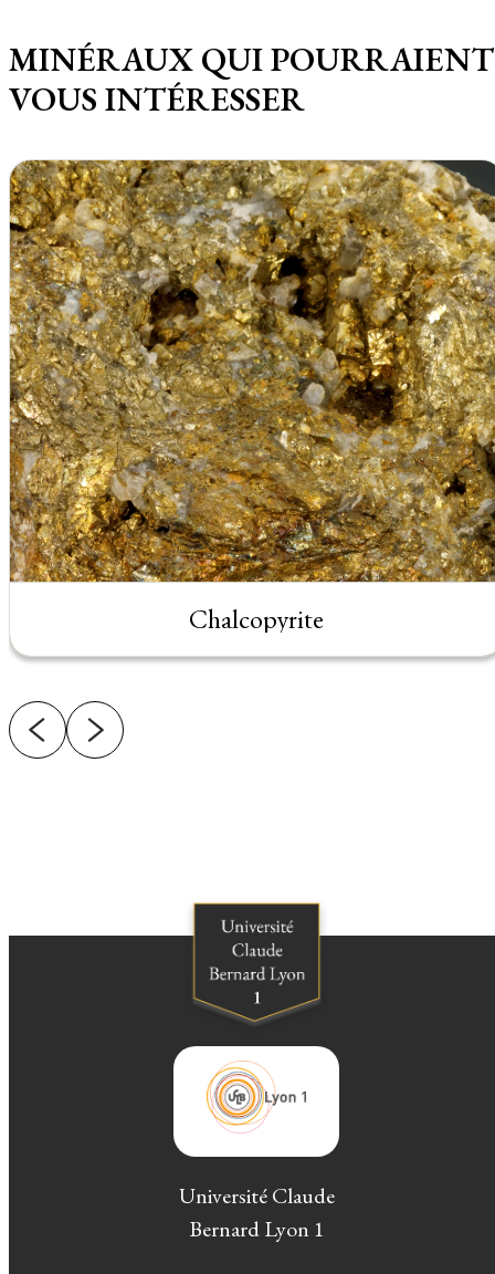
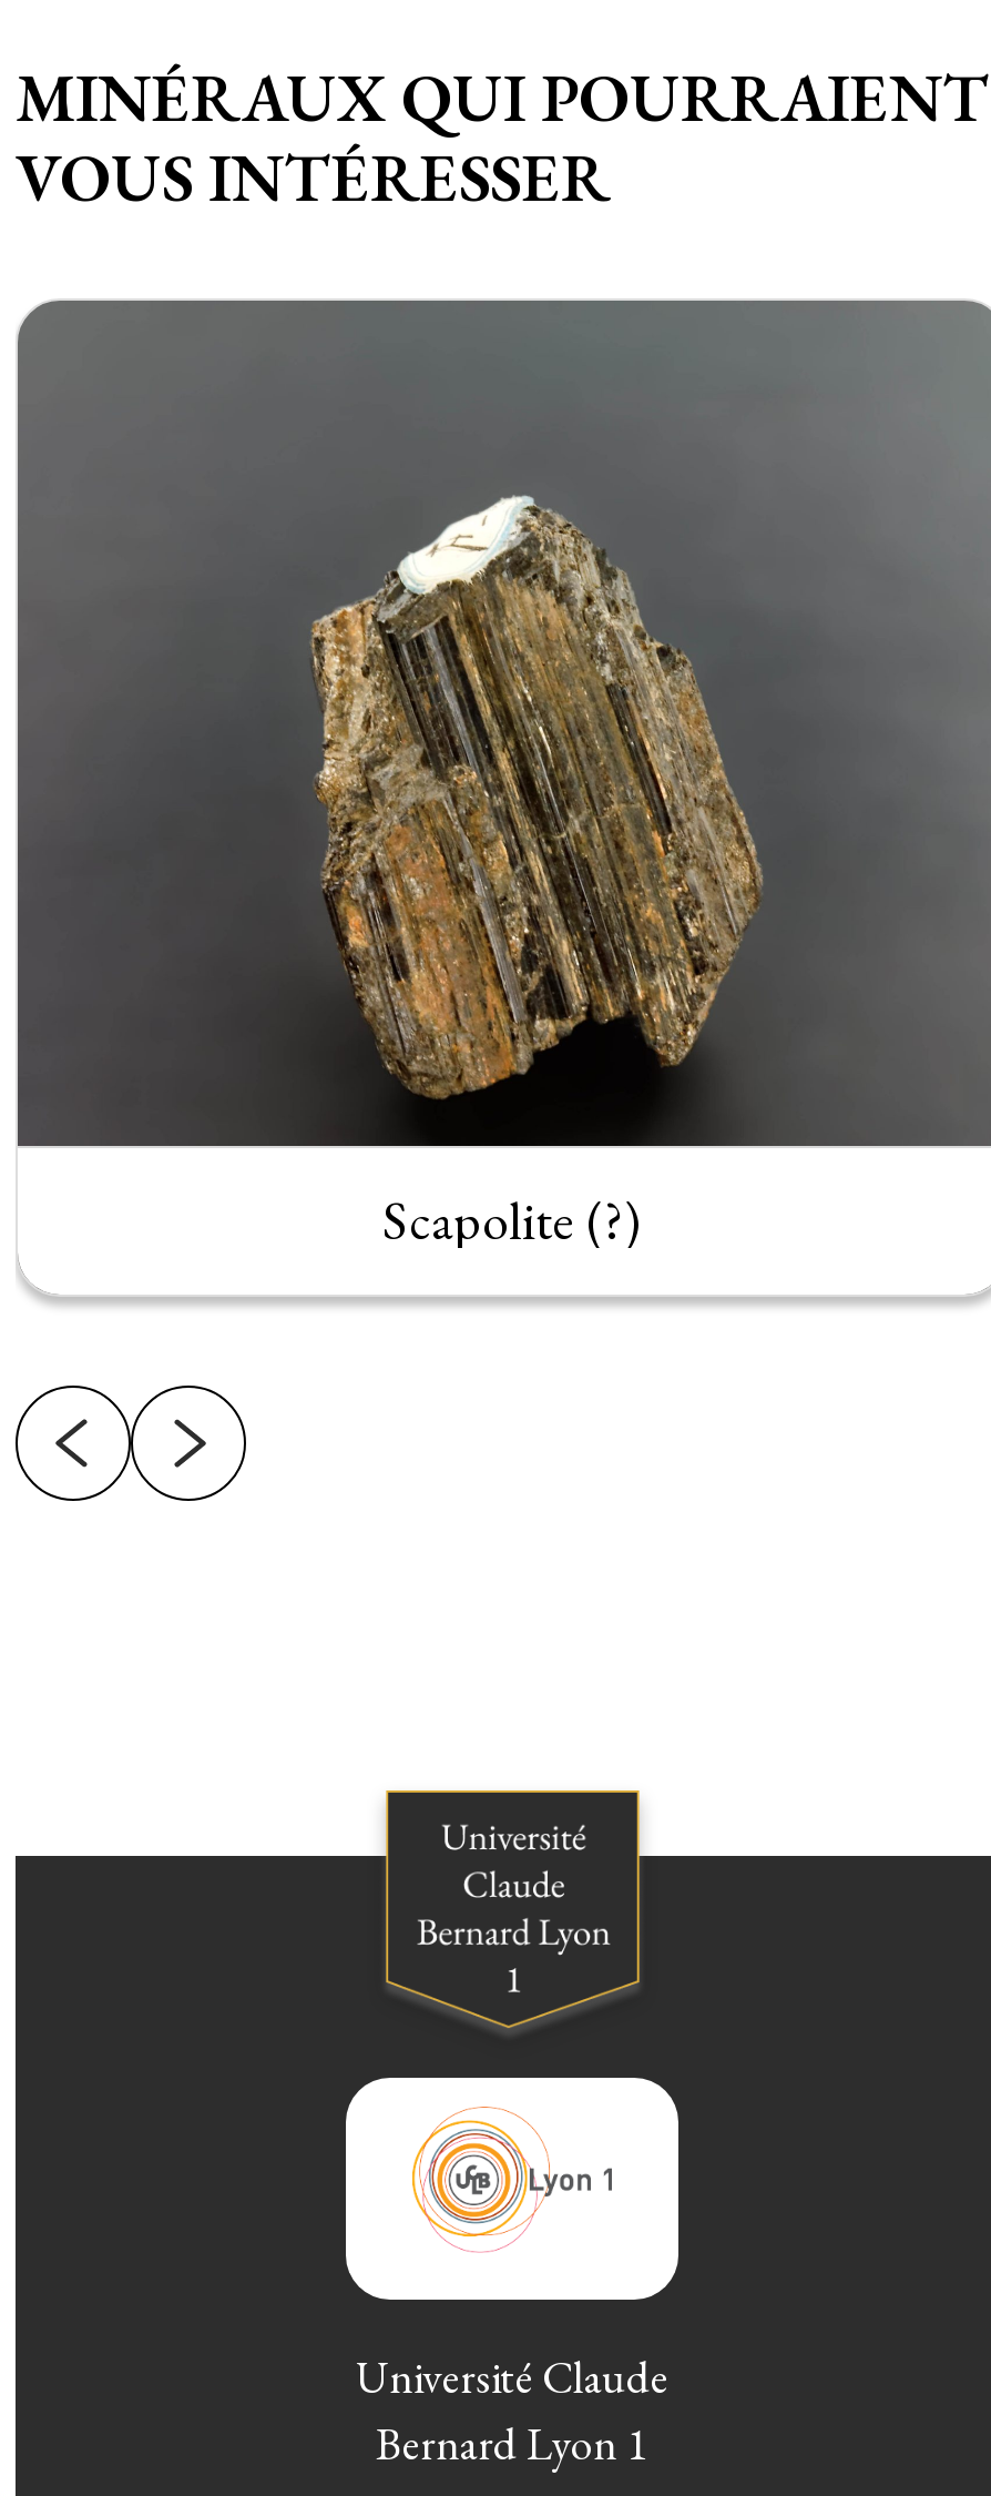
[9,159,492,636] [image] | Chalcopyrite -> [16,298,984,1255] [image] | Scapolite (?)

